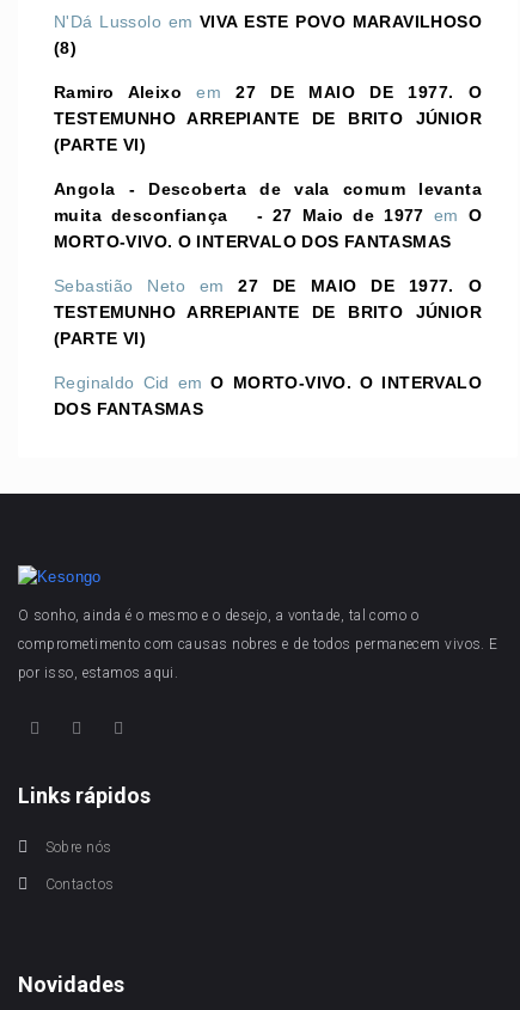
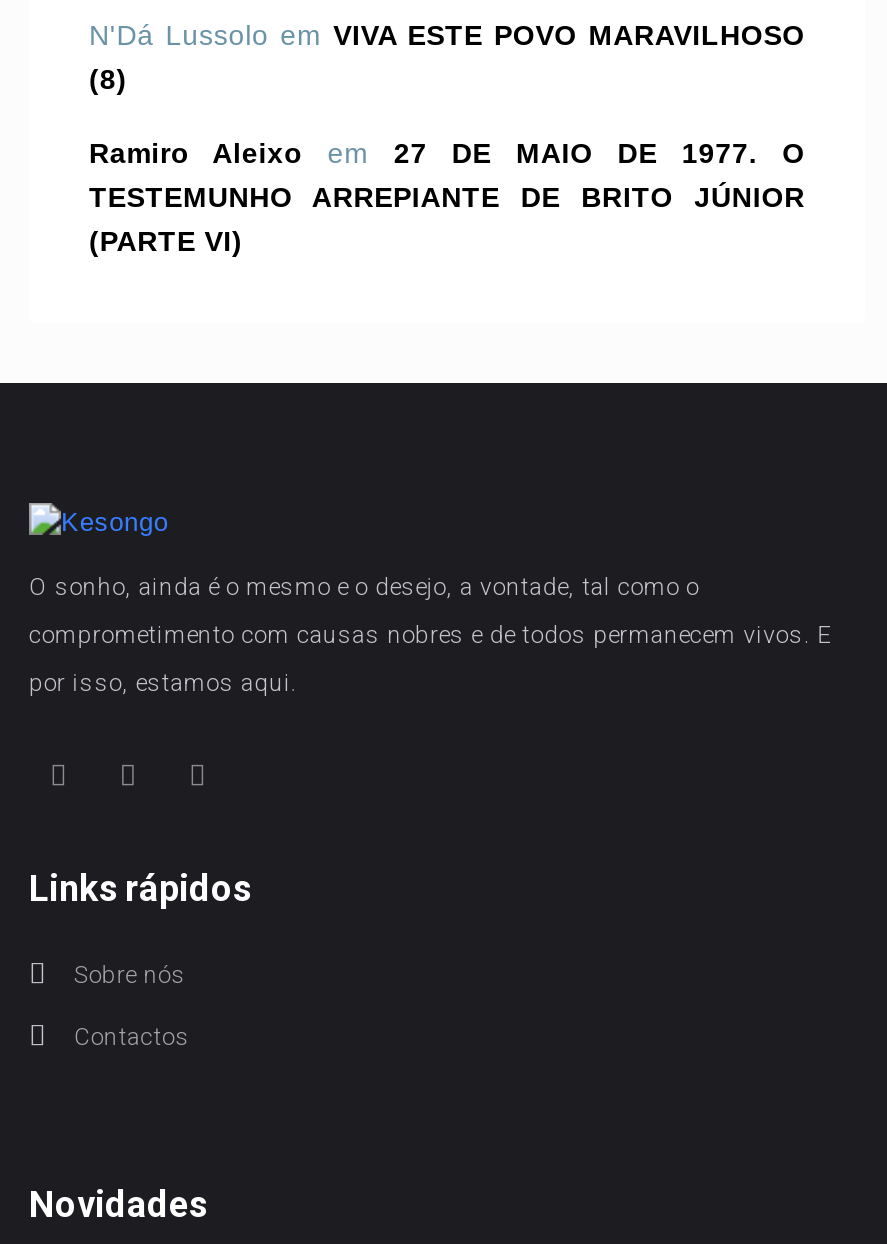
[54,179,482,418] Angola - Descoberta de vala comum levanta | muita desconfiança - 27 Maio de 1977 em O | MORTO-VIVO. O INTERVALO DOS FANTASMAS | Sebastião Neto em 27 DE MAIO DE 1977. O | TESTEMUNHO ARREPIANTE DE BRITO JÚNIOR | (PARTE VI) | Reginaldo Cid em O MORTO-VIVO. O INTERVALO | DOS FANTASMAS -> none

